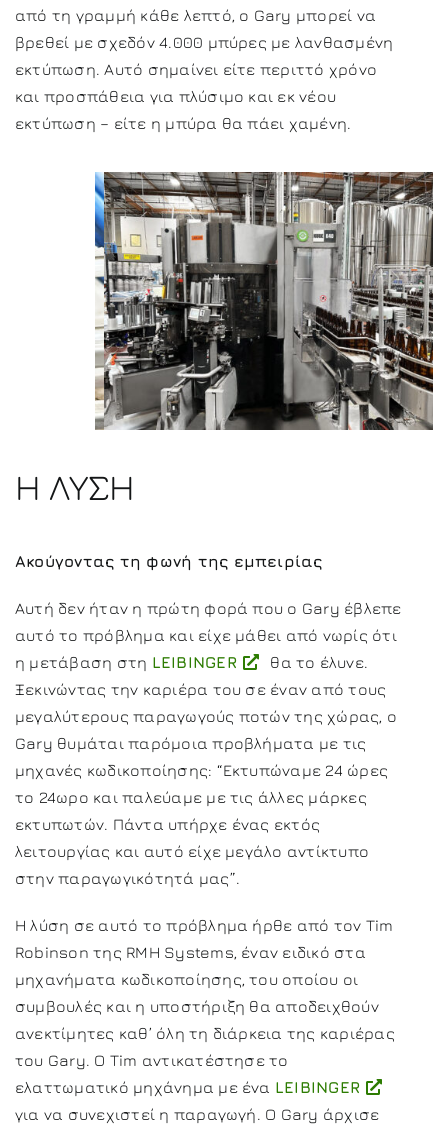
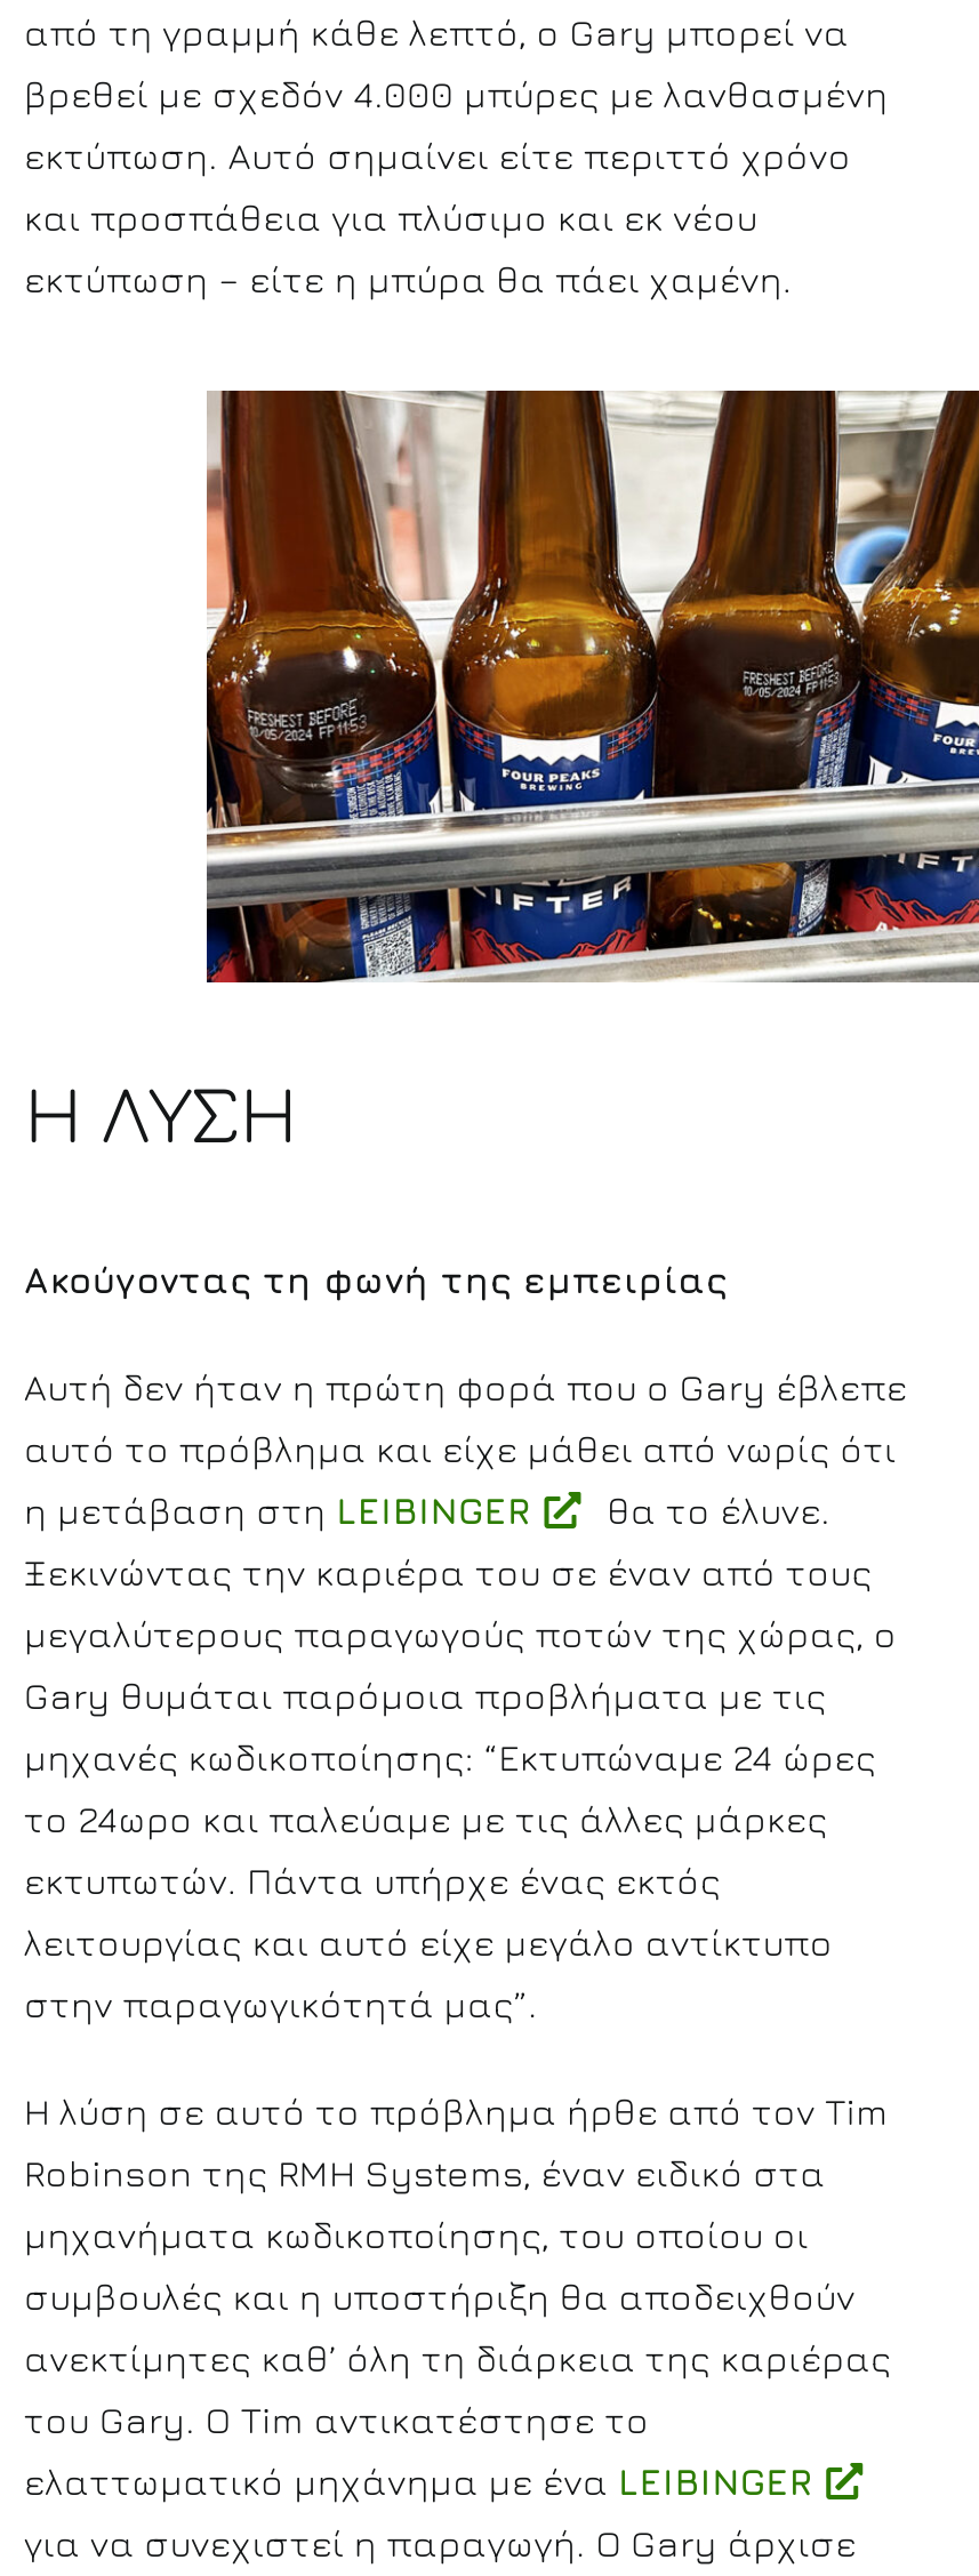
[94,171,430,431] [image] -> [204,390,972,986] [image]

